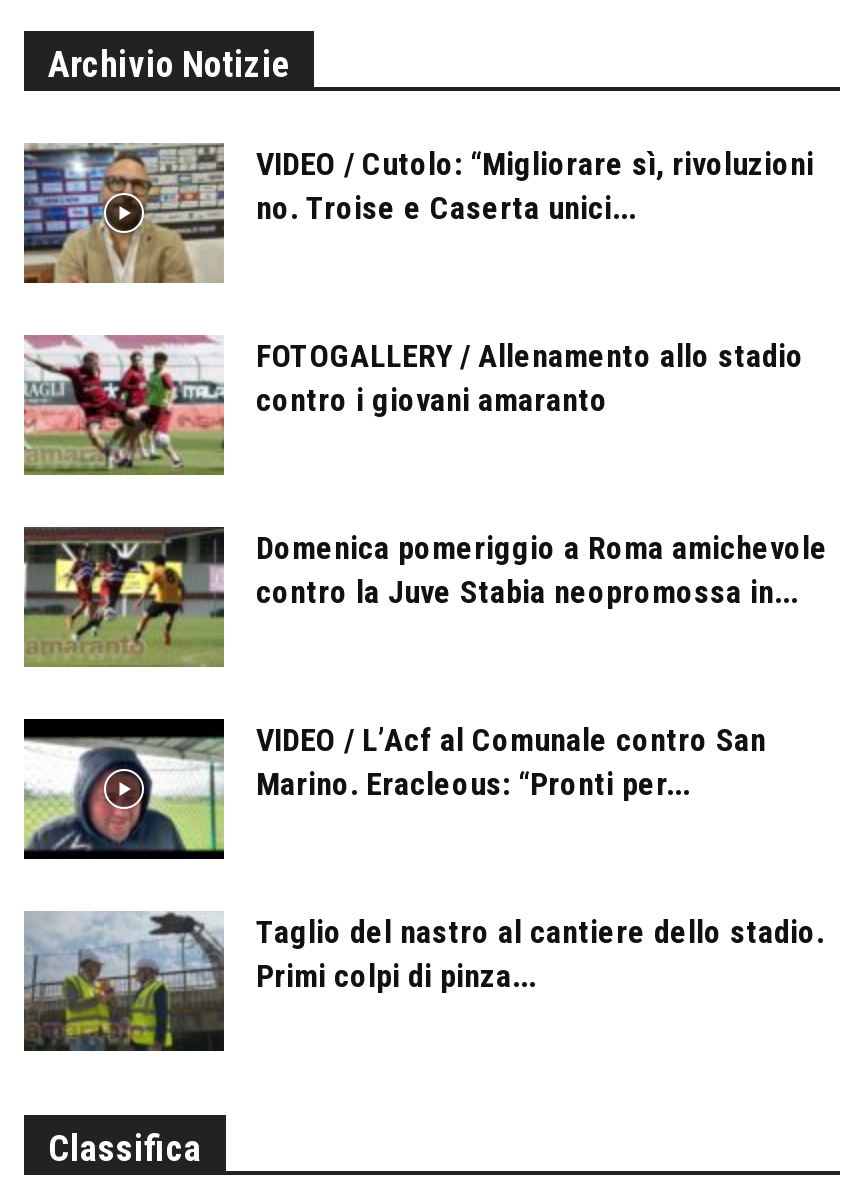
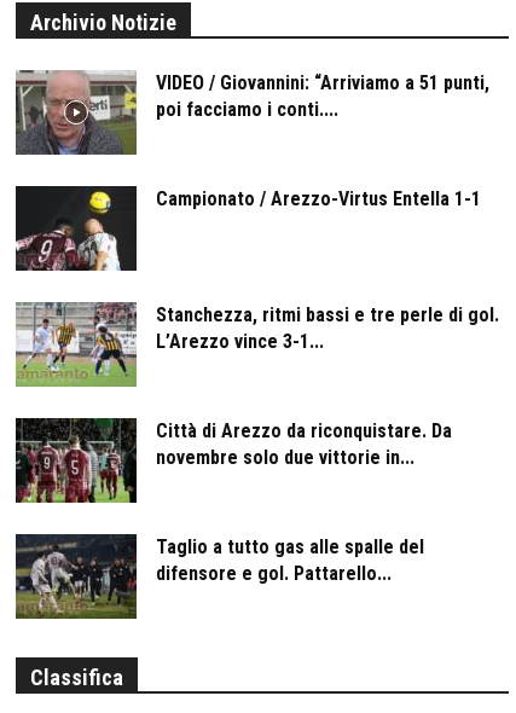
[22,143,814,285] [image] | VIDEO / Cutolo: “Migliorare sì, rivoluzioni | no. Troise e Caserta unici... -> [15,70,489,156] [image] | VIDEO / Giovannini: “Arriviamo a 51 punti, | poi facciamo i conti....
[22,333,804,477] [image] | FOTOGALLERY / Allenamento allo stadio | contro i giovani amaranto -> [15,185,481,272] [image] | Campionato / Arezzo-Virtus Entella 1-1
[24,527,828,663] [image] | Domenica pomeriggio a Roma amichevole | contro la Juve Stabia neopromossa in... -> [16,302,499,386] [image] | Stanchezza, ritmi bassi e tre perle di gol. | L’Arezzo vince 3-1...
[24,719,766,861] [image] | VIDEO / L’Acf al Comunale contro San | Marino. Eracleous: “Pronti per... -> [15,417,452,504] [image] | Città di Arezzo da riconquistare. Da | novembre solo due vittorie in...
[24,911,824,1051] [image] | Taglio del nastro al cantiere dello stadio. | Primi colpi di pinza... -> [15,533,424,619] [image] | Taglio a tutto gas alle spalle del | difensore e gol. Pattarello...

